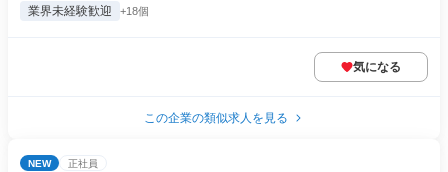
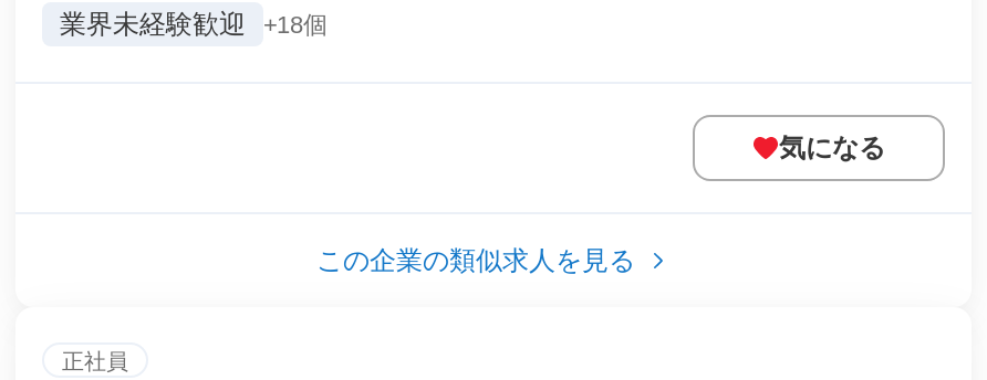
[28,157,51,168] NEW -> none

